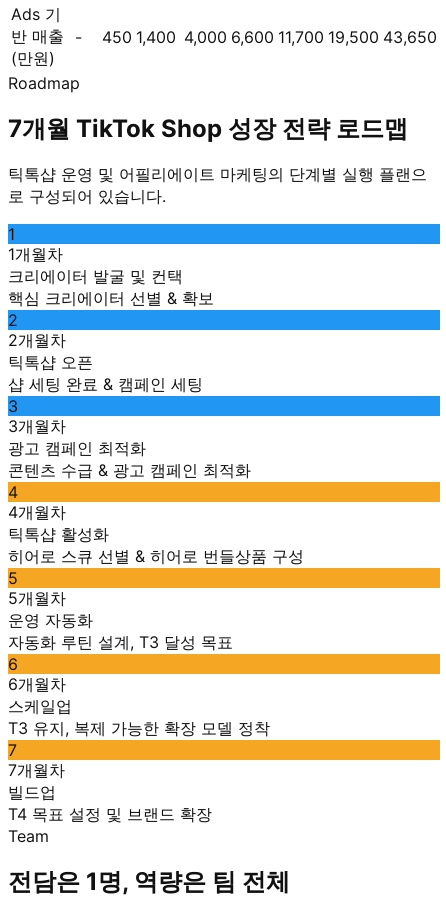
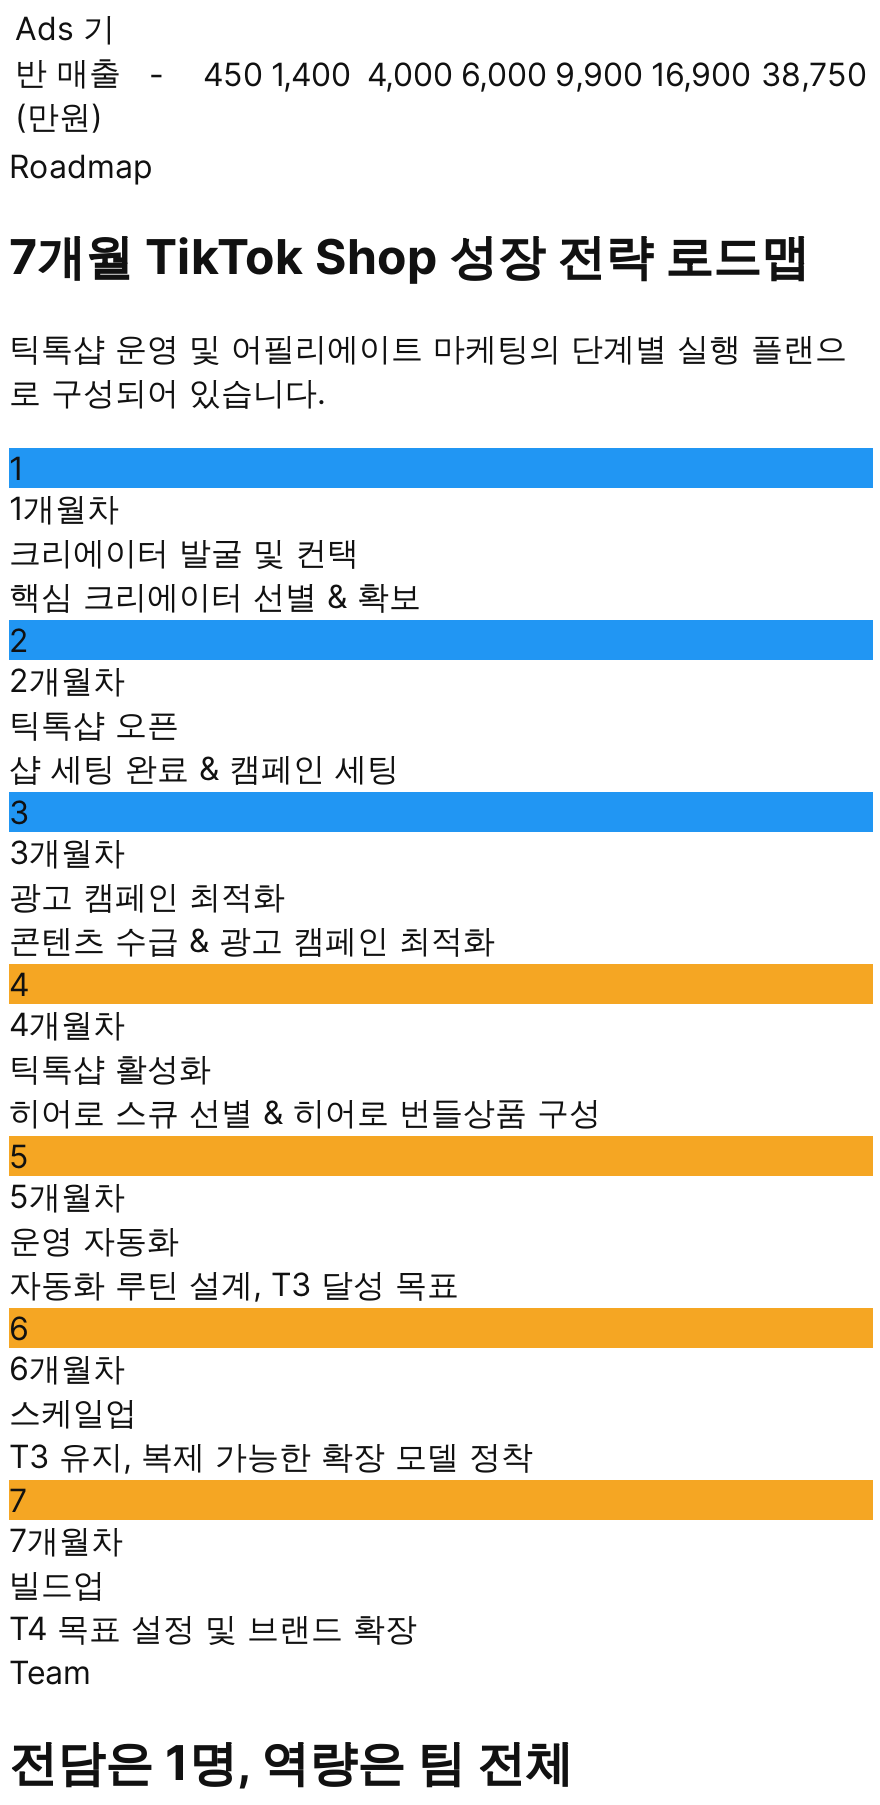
[102,27,437,47] 450 1,400 4,000 6,600 11,700 19,500 43,650 -> [203,53,867,93] 450 1,400 4,000 6,000 9,900 16,900 38,750

